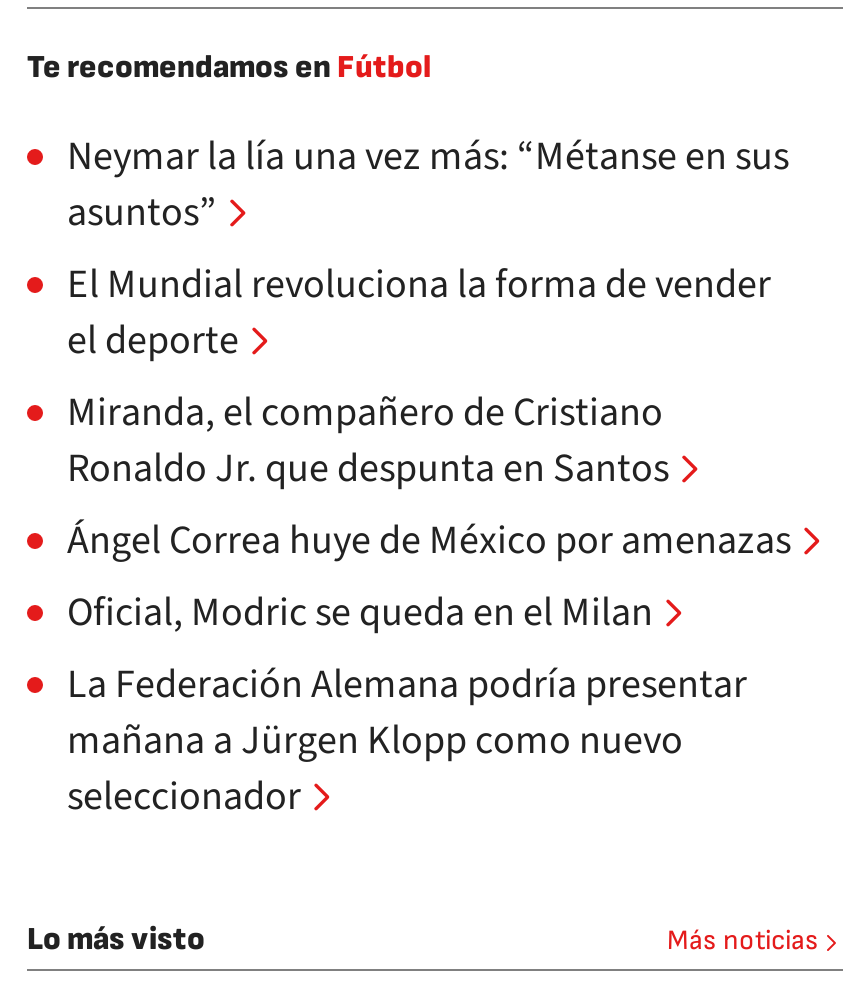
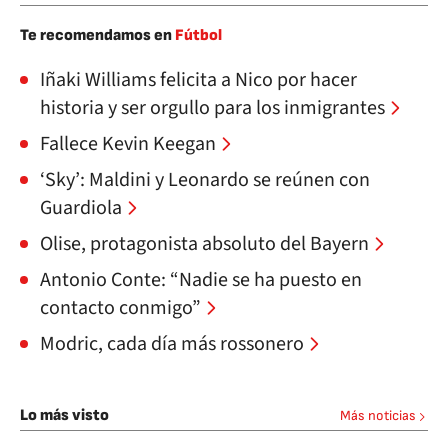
[67,129,791,825] Neymar la lía una vez más: “Métanse en sus | asuntos” | El Mundial revoluciona la forma de vender | el deporte | Miranda, el compañero de Cristiano | Ronaldo Jr. que despunta en Santos | Ángel Correa huye de México por amenazas | Oficial, Modric se queda en el Milan | La Federación Alemana podría presentar | mañana a Jürgen Klopp como nuevo | seleccionador -> [40,66,385,358] Iñaki Williams felicita a Nico por hacer | historia y ser orgullo para los inmigrantes | Fallece Kevin Keegan | ‘Sky’: Maldini y Leonardo se reúnen con | Guardiola | Olise, protagonista absoluto del Bayern | Antonio Conte: “Nadie se ha puesto en | contacto conmigo” | Modric, cada día más rossonero

